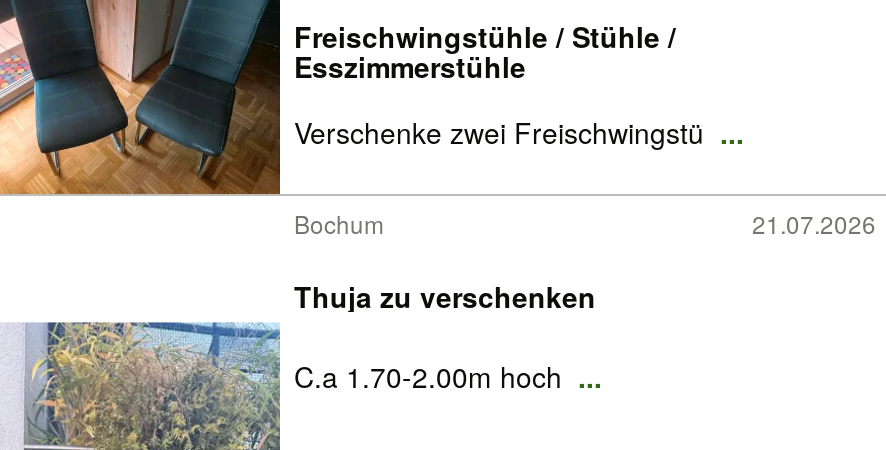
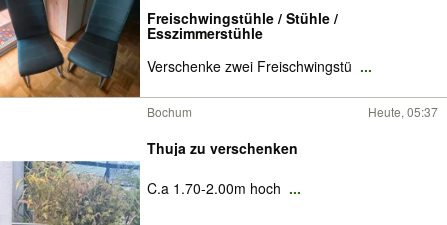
[752,206,876,240] 21.07.2026 -> [368,103,438,120] Heute, 05:37

